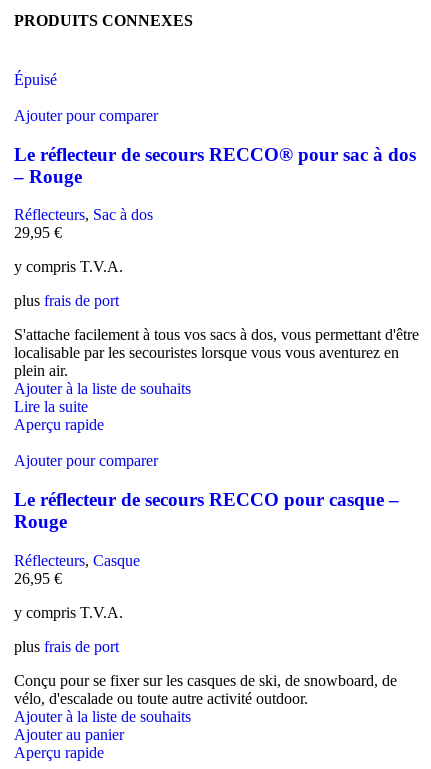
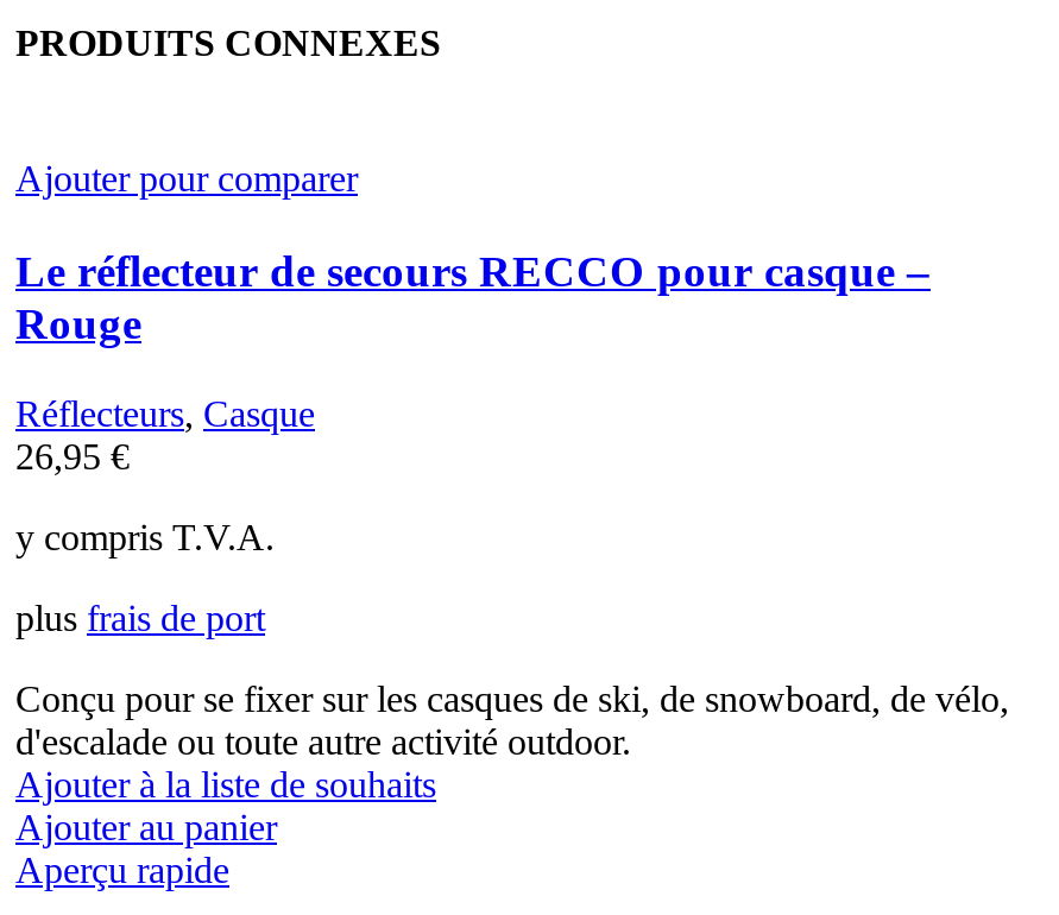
[14,71,419,433] Épuisé | Ajouter pour comparer | Le réflecteur de secours RECCO® pour sac à dos | – Rouge | Réflecteurs, Sac à dos | 29,95 € | y compris T.V.A. | plus frais de port | S'attache facilement à tous vos sacs à dos, vous permettant d'être | localisable par les secouristes lorsque vous vous aventurez en | plein air. | Ajouter à la liste de souhaits | Lire la suite | Aperçu rapide -> none

